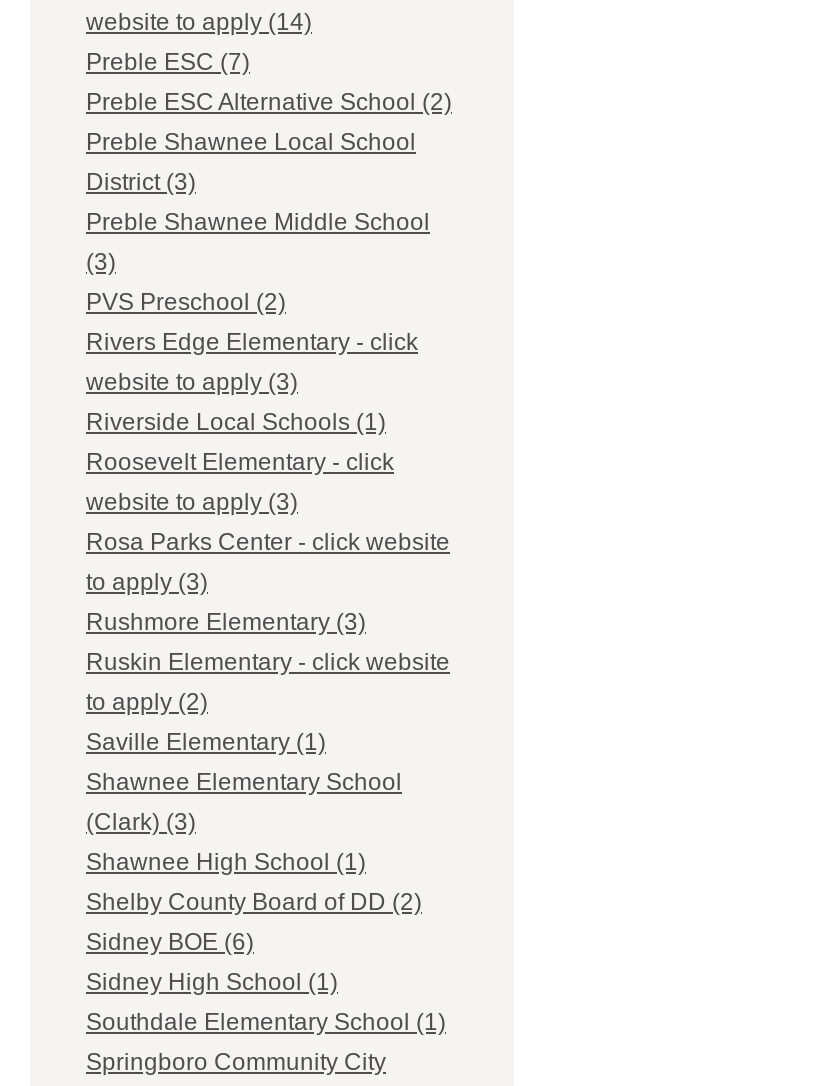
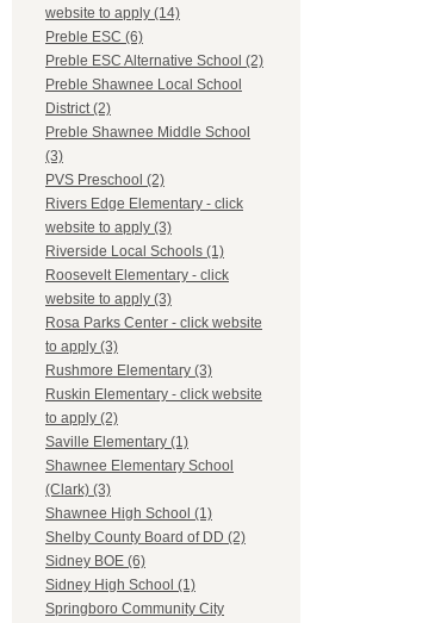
[86,49,250,77] Preble ESC (7) -> [45,29,143,46] Preble ESC (6)
[86,169,196,197] District (3) -> [45,100,111,117] District (2)
[86,1009,446,1037] Southdale Elementary School (1) -> none

